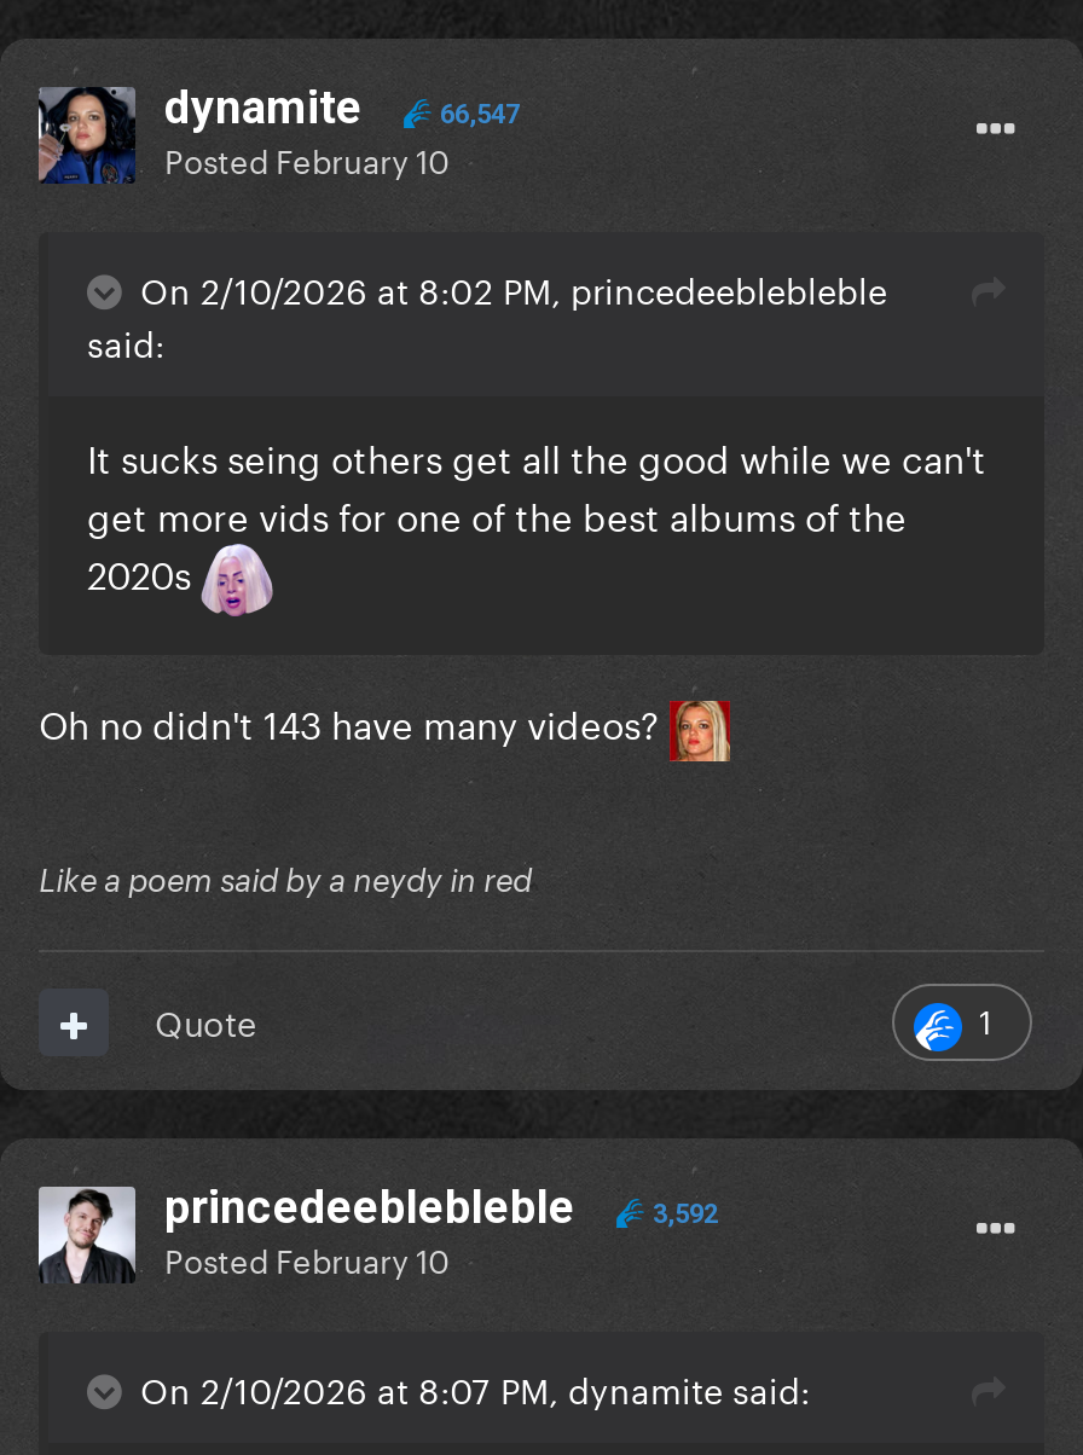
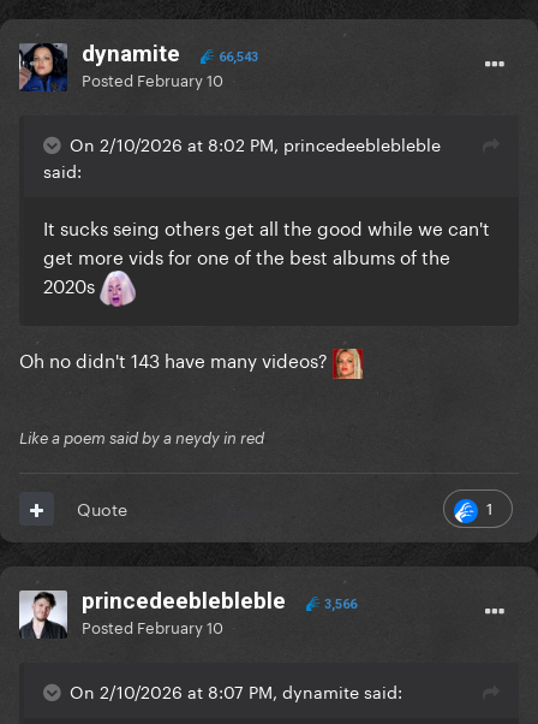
[164,81,520,136] dynamite 66,547 -> [82,40,258,68] dynamite 66,543
[645,1200,718,1231] 3,592 -> [321,597,357,613] 3,566

